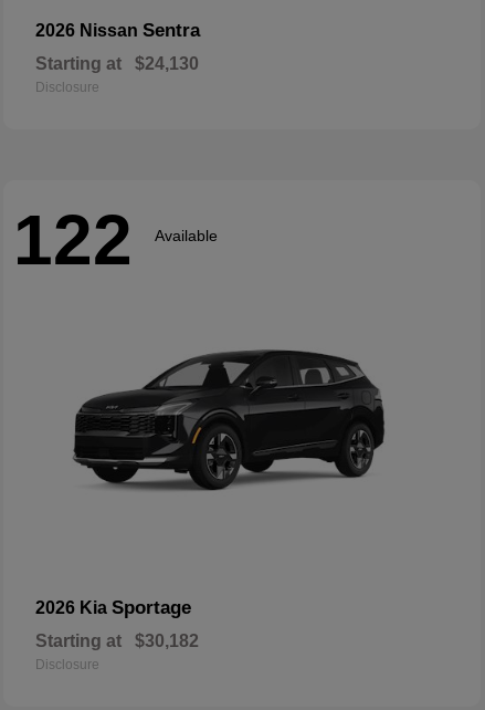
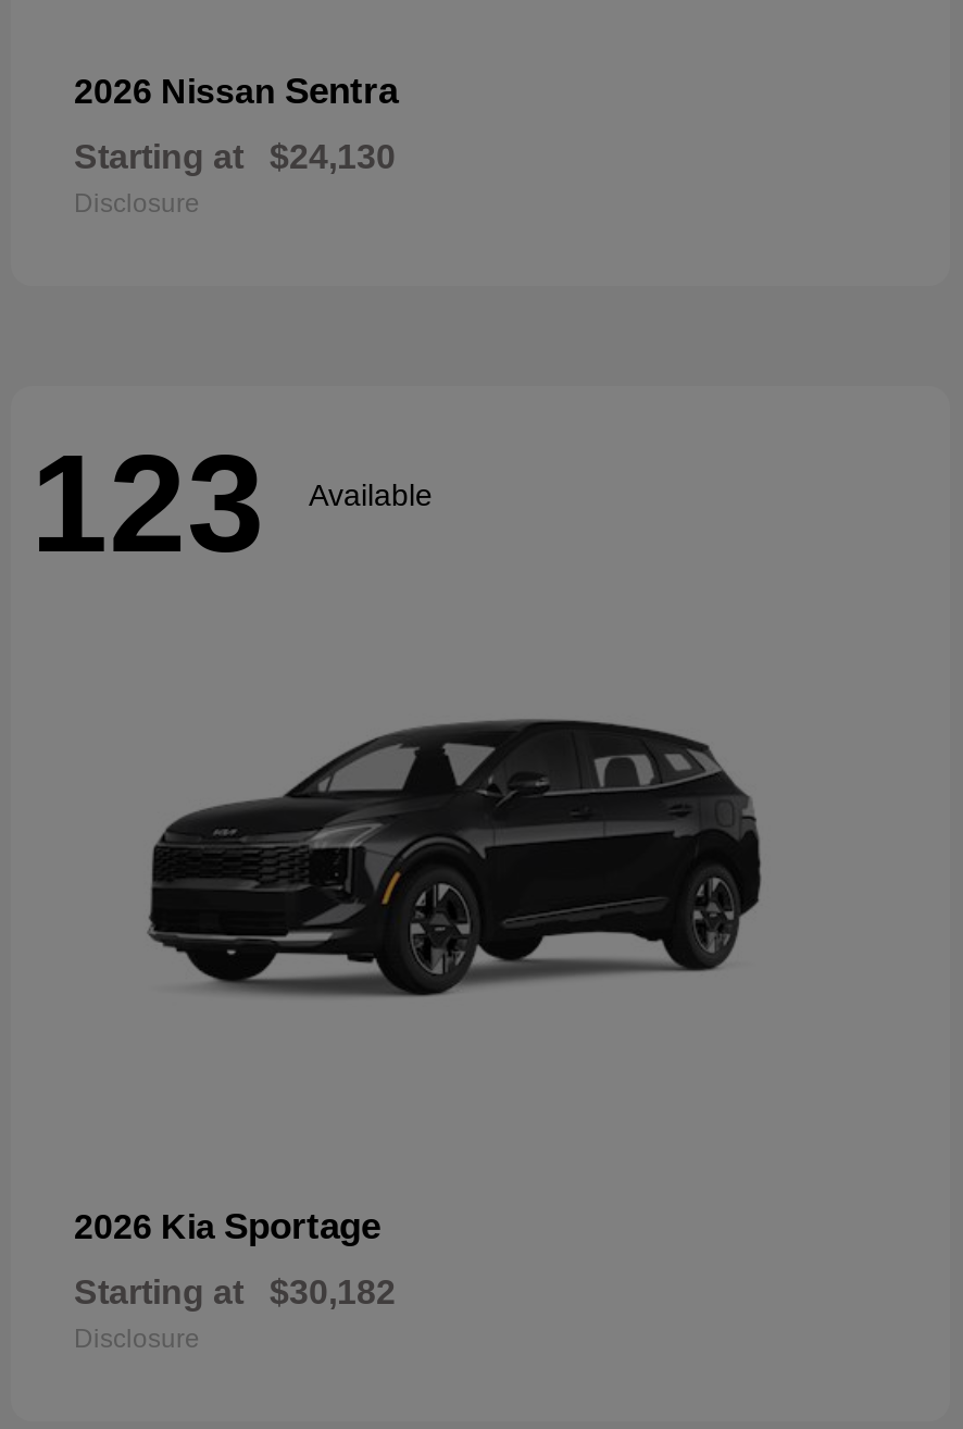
[13,200,218,280] 122 Available -> [30,425,433,582] 123 Available

